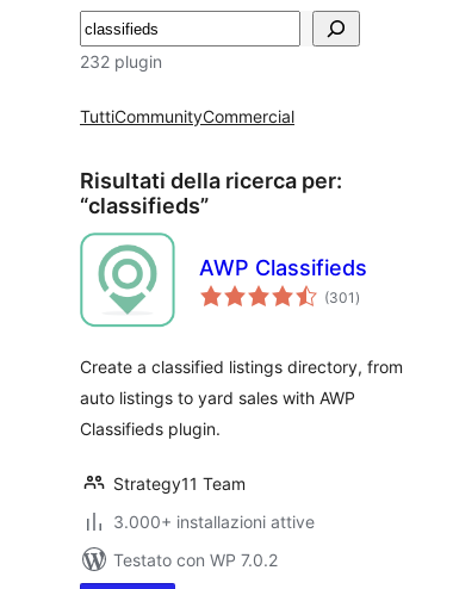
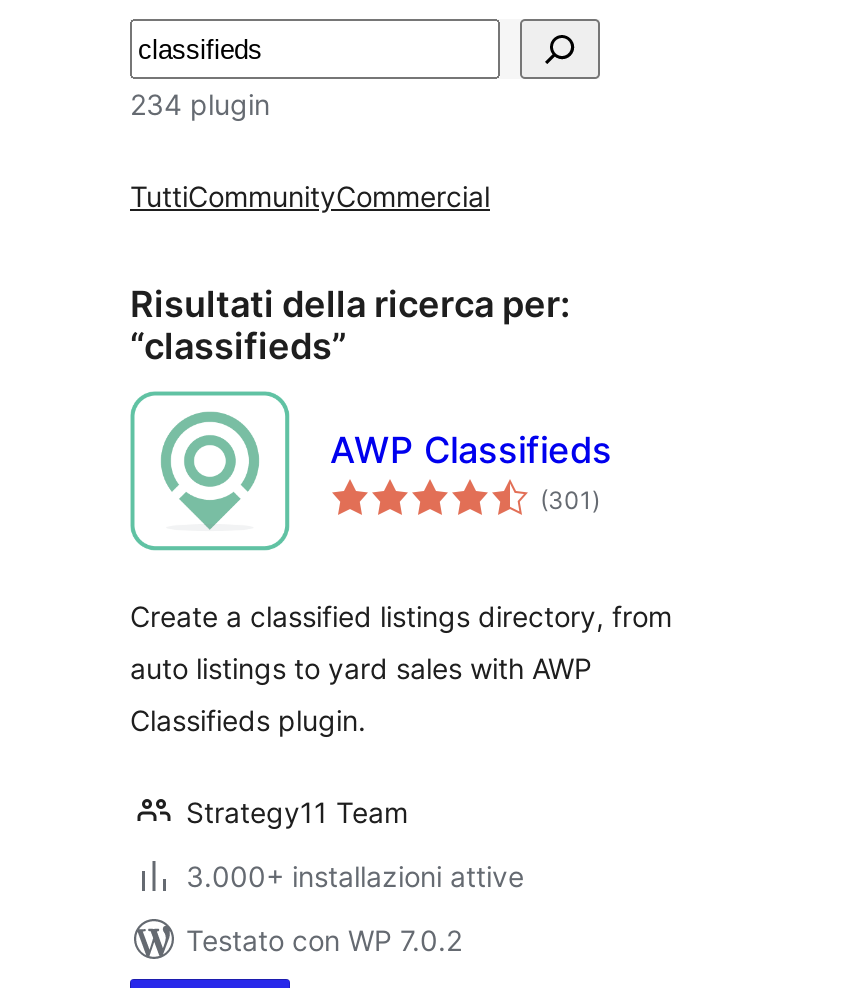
[80,51,162,72] 232 plugin -> [130,87,270,121] 234 plugin

